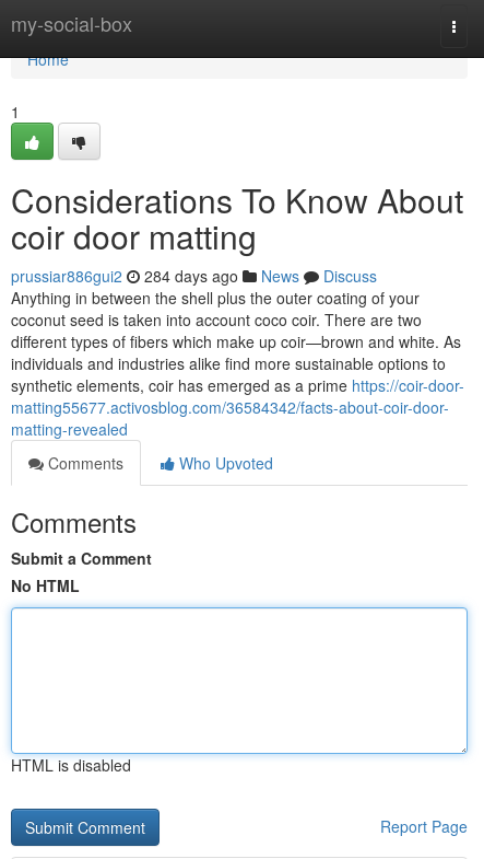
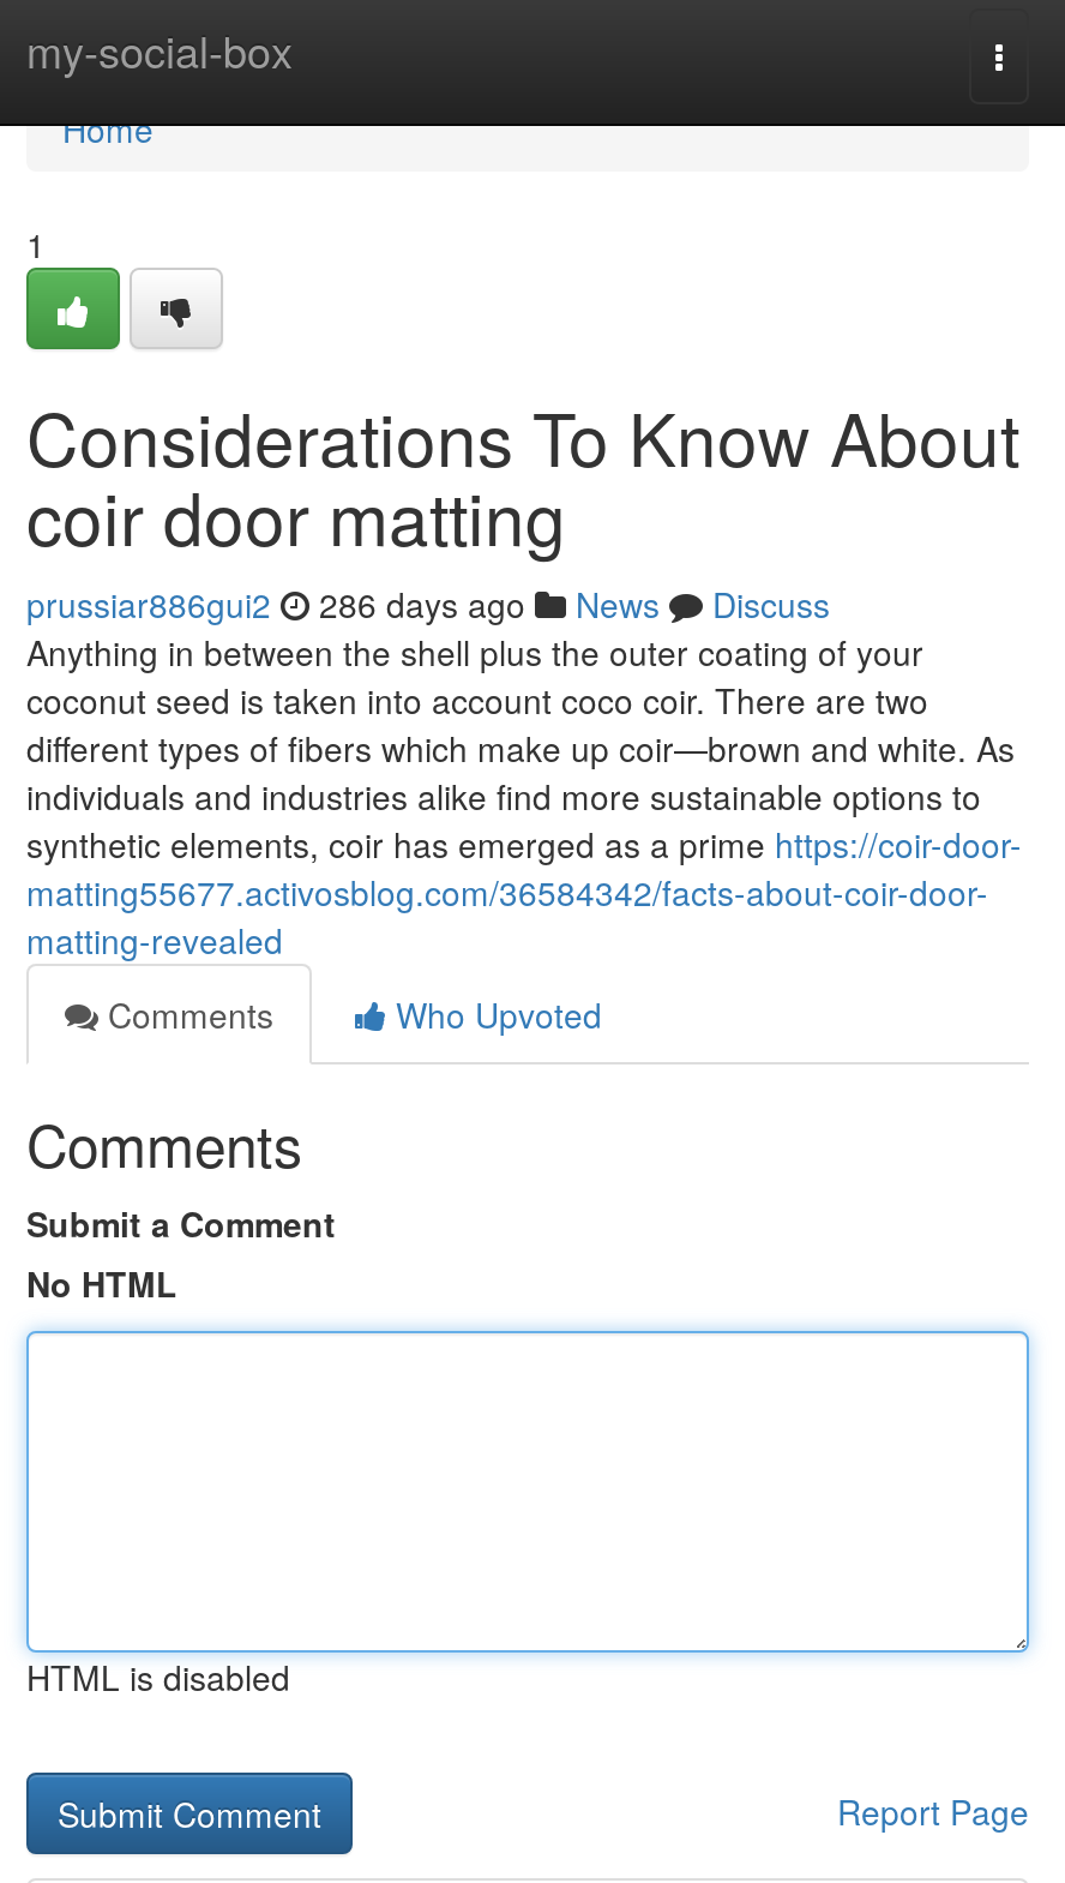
[11,265,377,287] prussiar886gui2 284 days ago News Discuss -> [26,580,830,628] prussiar886gui2 286 days ago News Discuss

